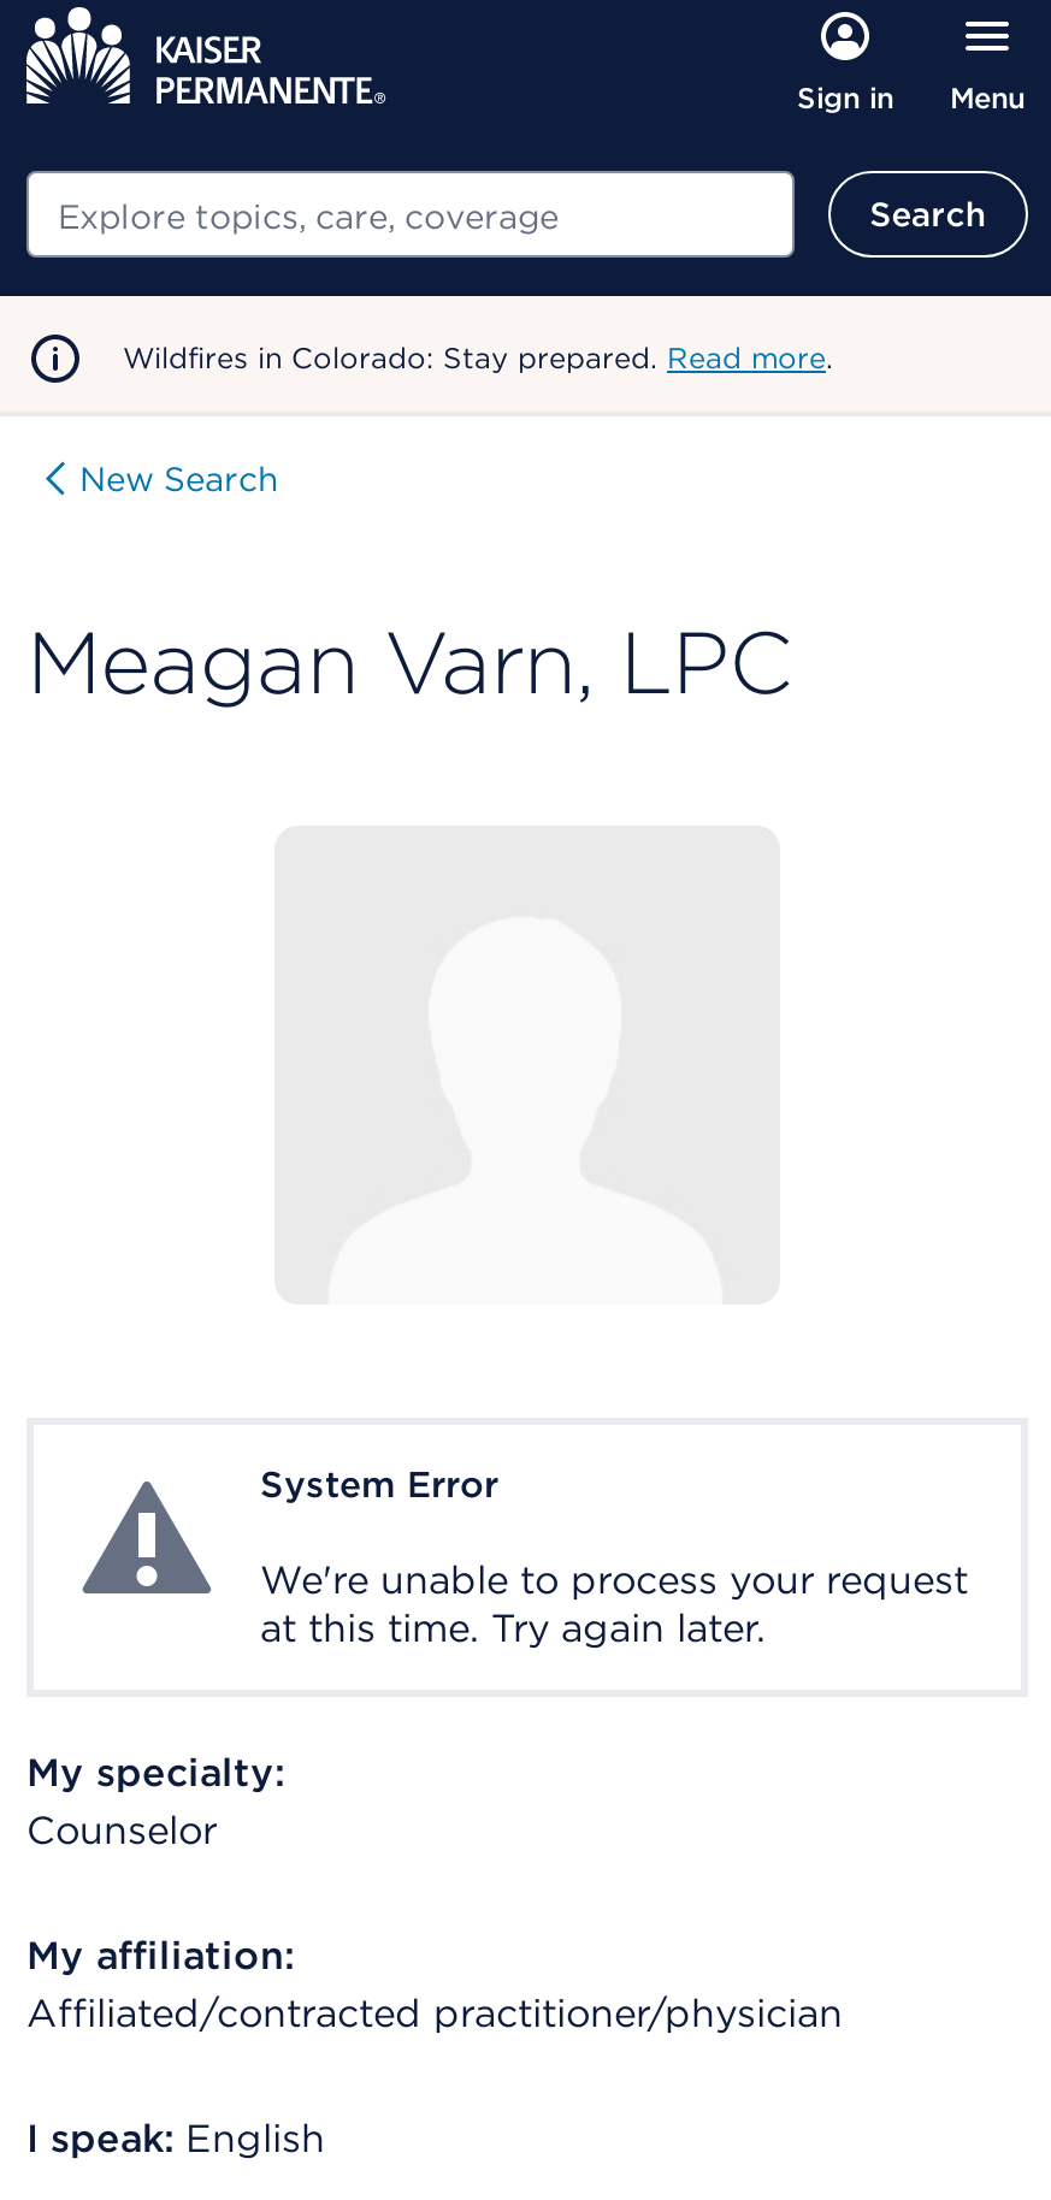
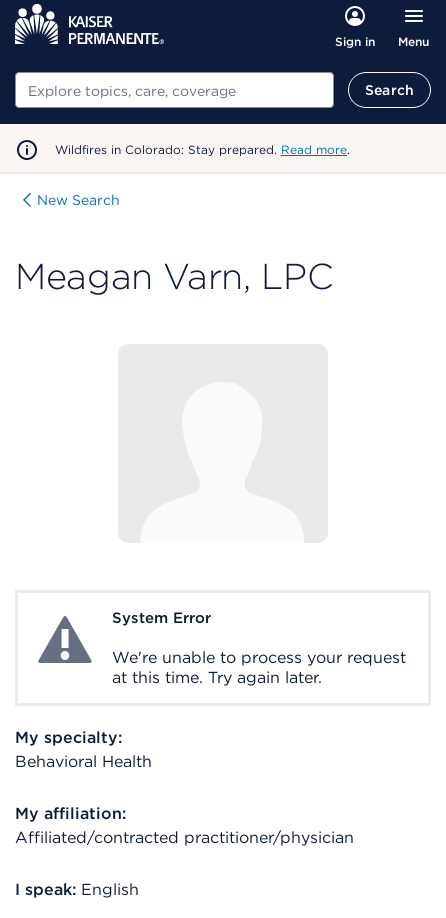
[26,1808,217,1853] Counselor -> [15,752,152,771] Behavioral Health

